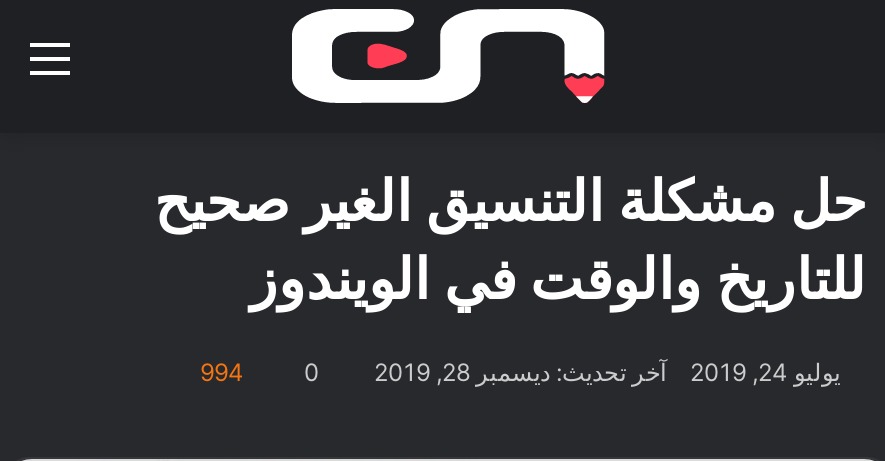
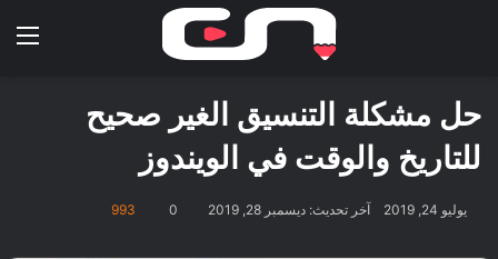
[200,357,320,387] 994 0 -> [111,201,178,218] 993 0

